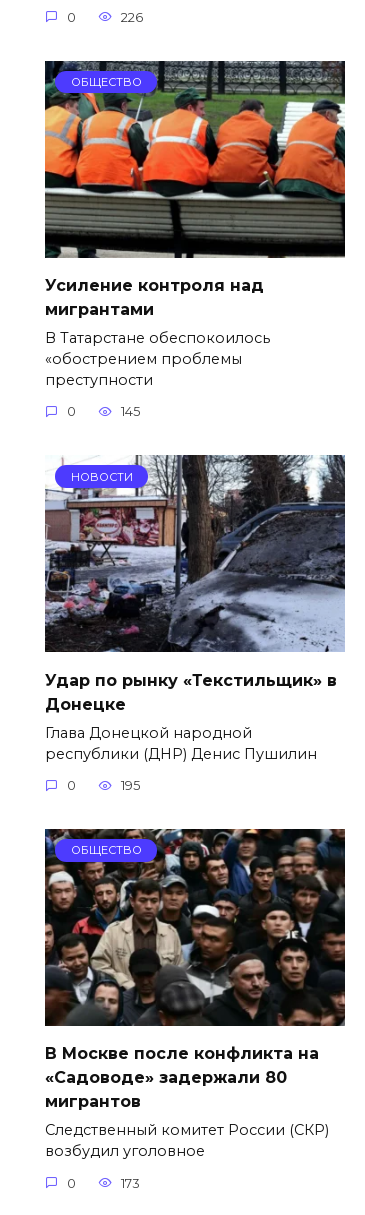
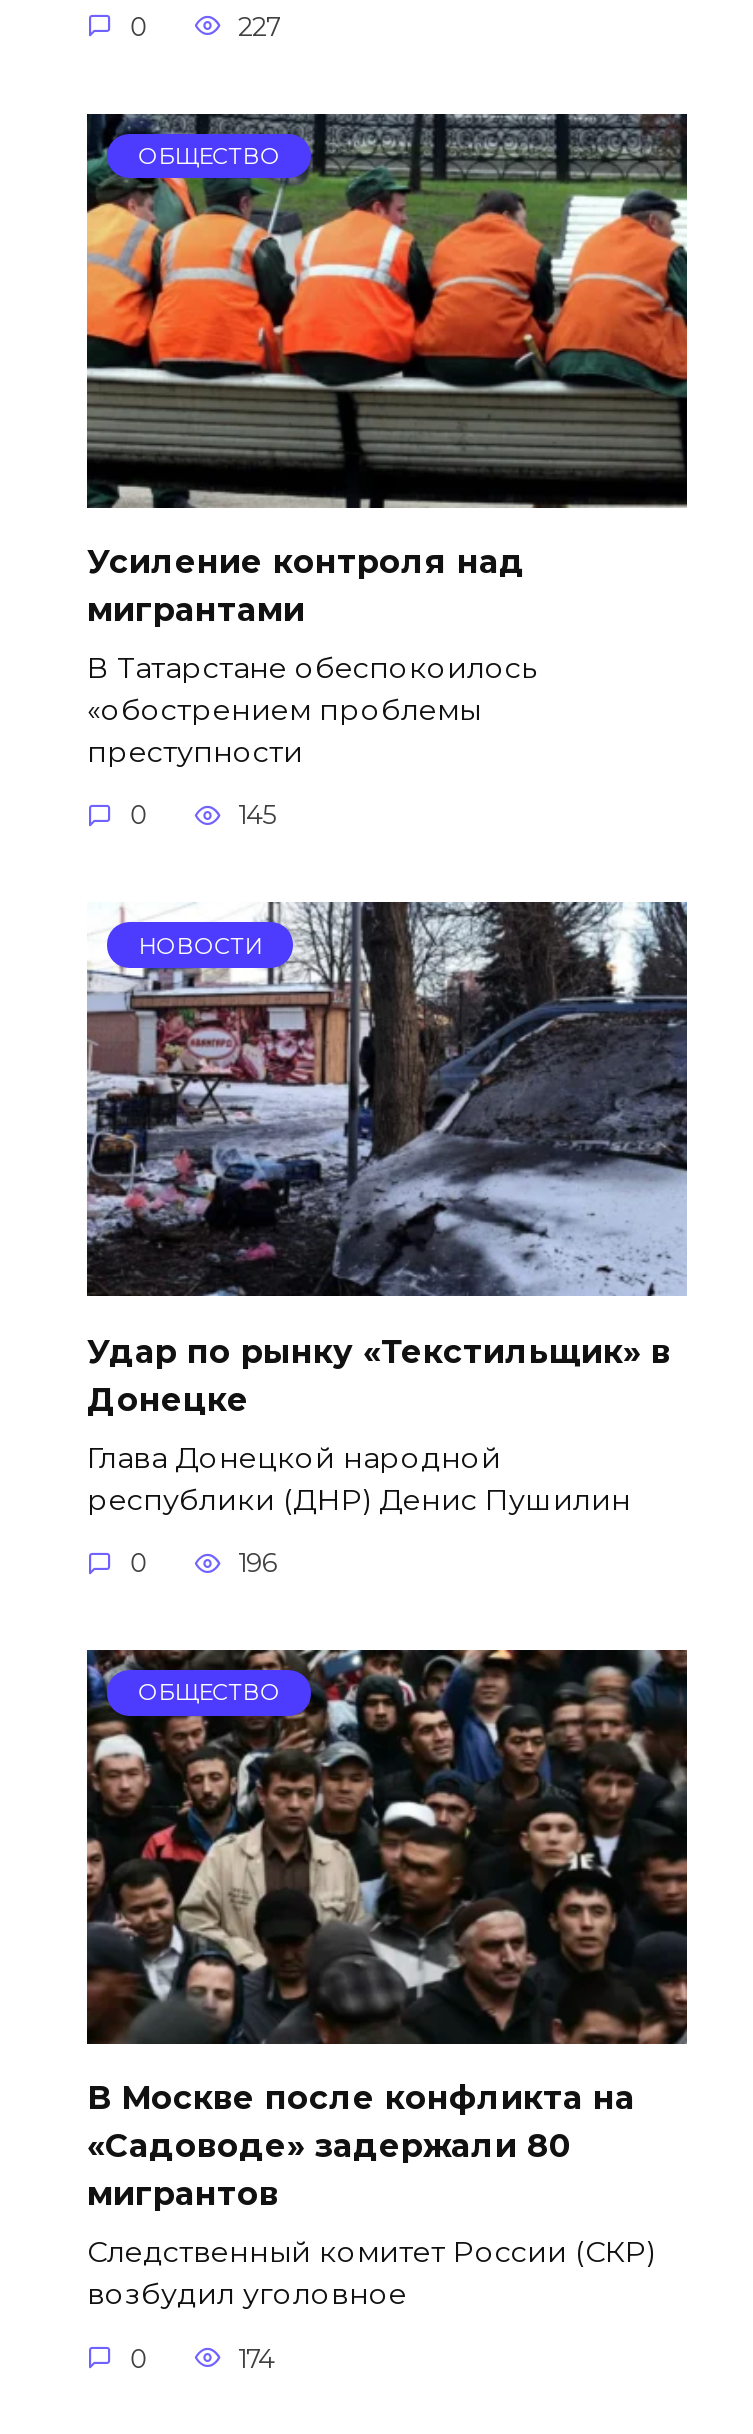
[120,10,142,25] 226 -> [238,12,280,42] 227
[120,778,139,793] 195 -> [238,1548,278,1578] 196
[120,1176,139,1191] 173 -> [238,2344,274,2374] 174

